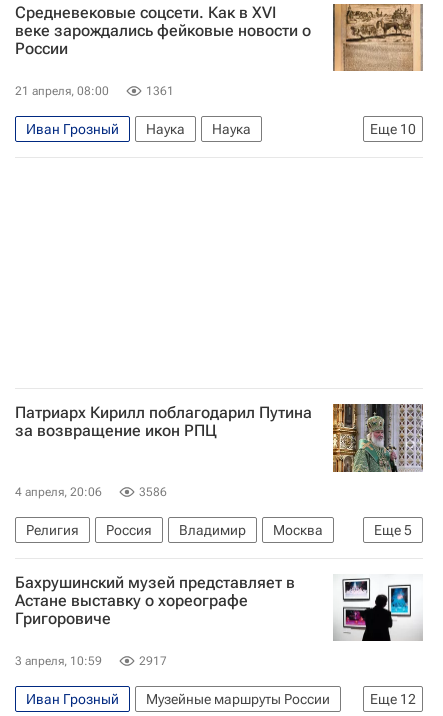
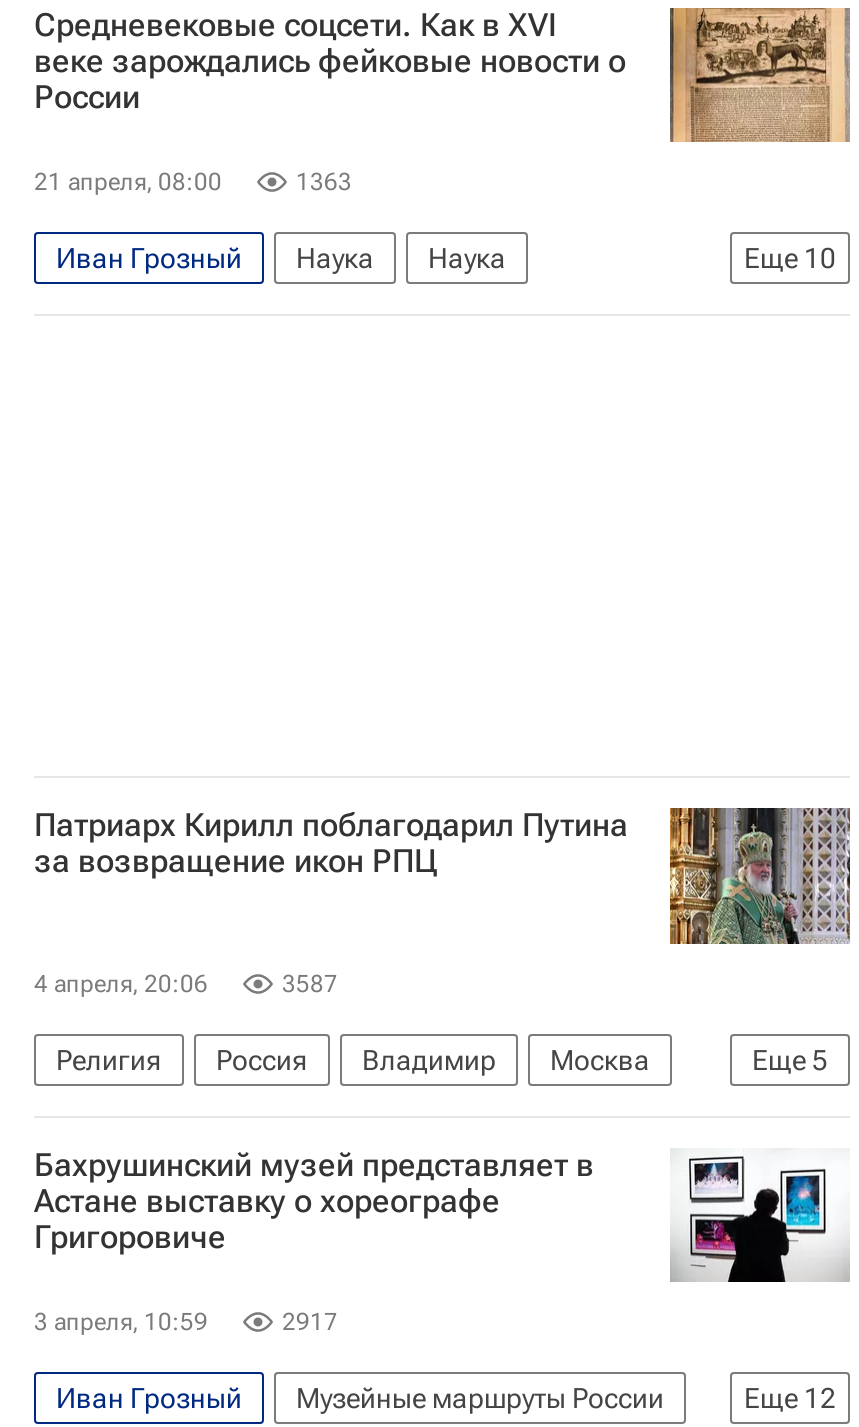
[146,84,174,98] 1361 -> [296,168,352,196] 1363
[139,484,167,498] 3586 -> [282,969,338,997] 3587

